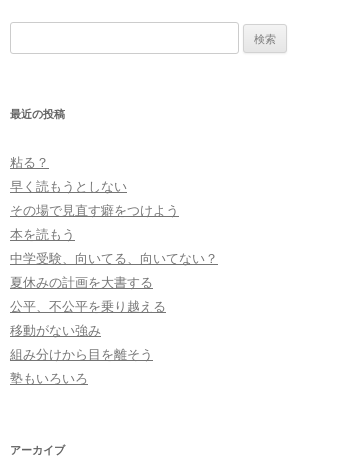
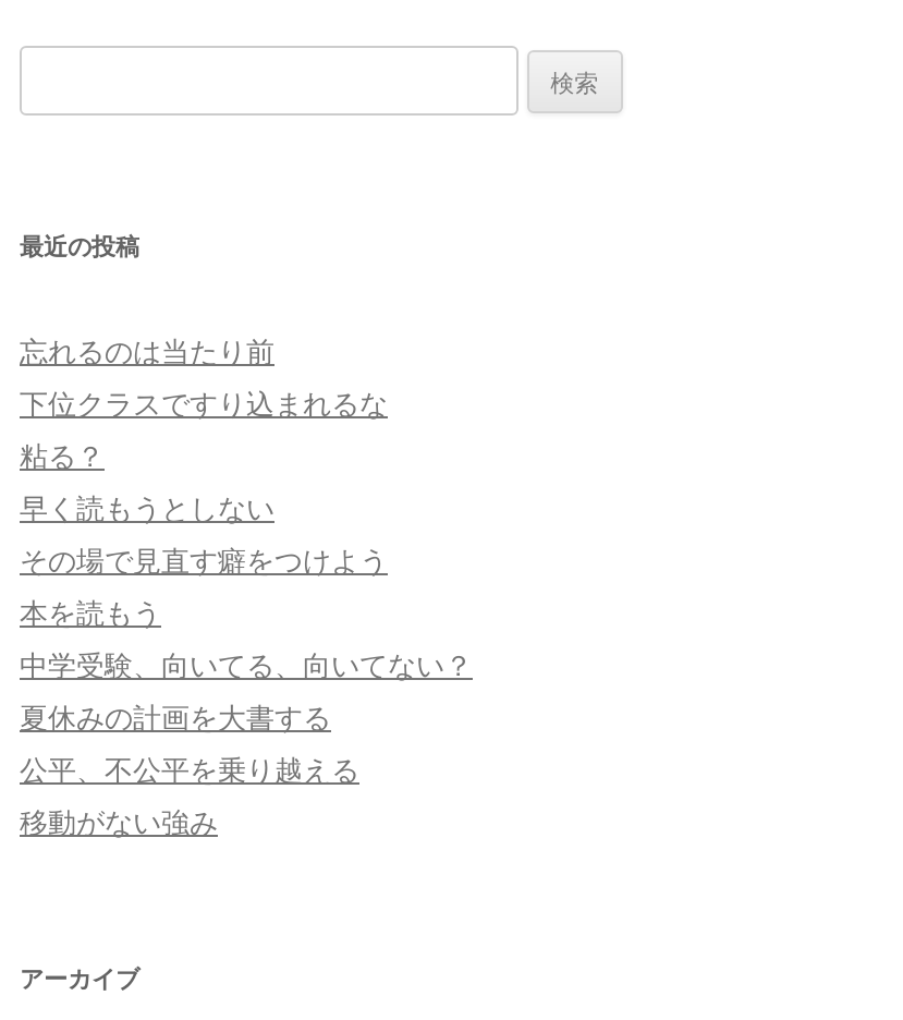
none -> [20,331,388,423] 忘れるのは当たり前 | 下位クラスですり込まれるな
moved [10,153,218,339] -> [20,436,473,841]: 粘る？ | 早く読もうとしない | 本を読もう | 中学受験、向いてる、向いてない？ | 夏休みの計画を大書する | 公平、不公平を乗り越える | 移動がない強み
[10,345,153,387] 組み分けから目を離そう | 塾もいろいろ -> none

